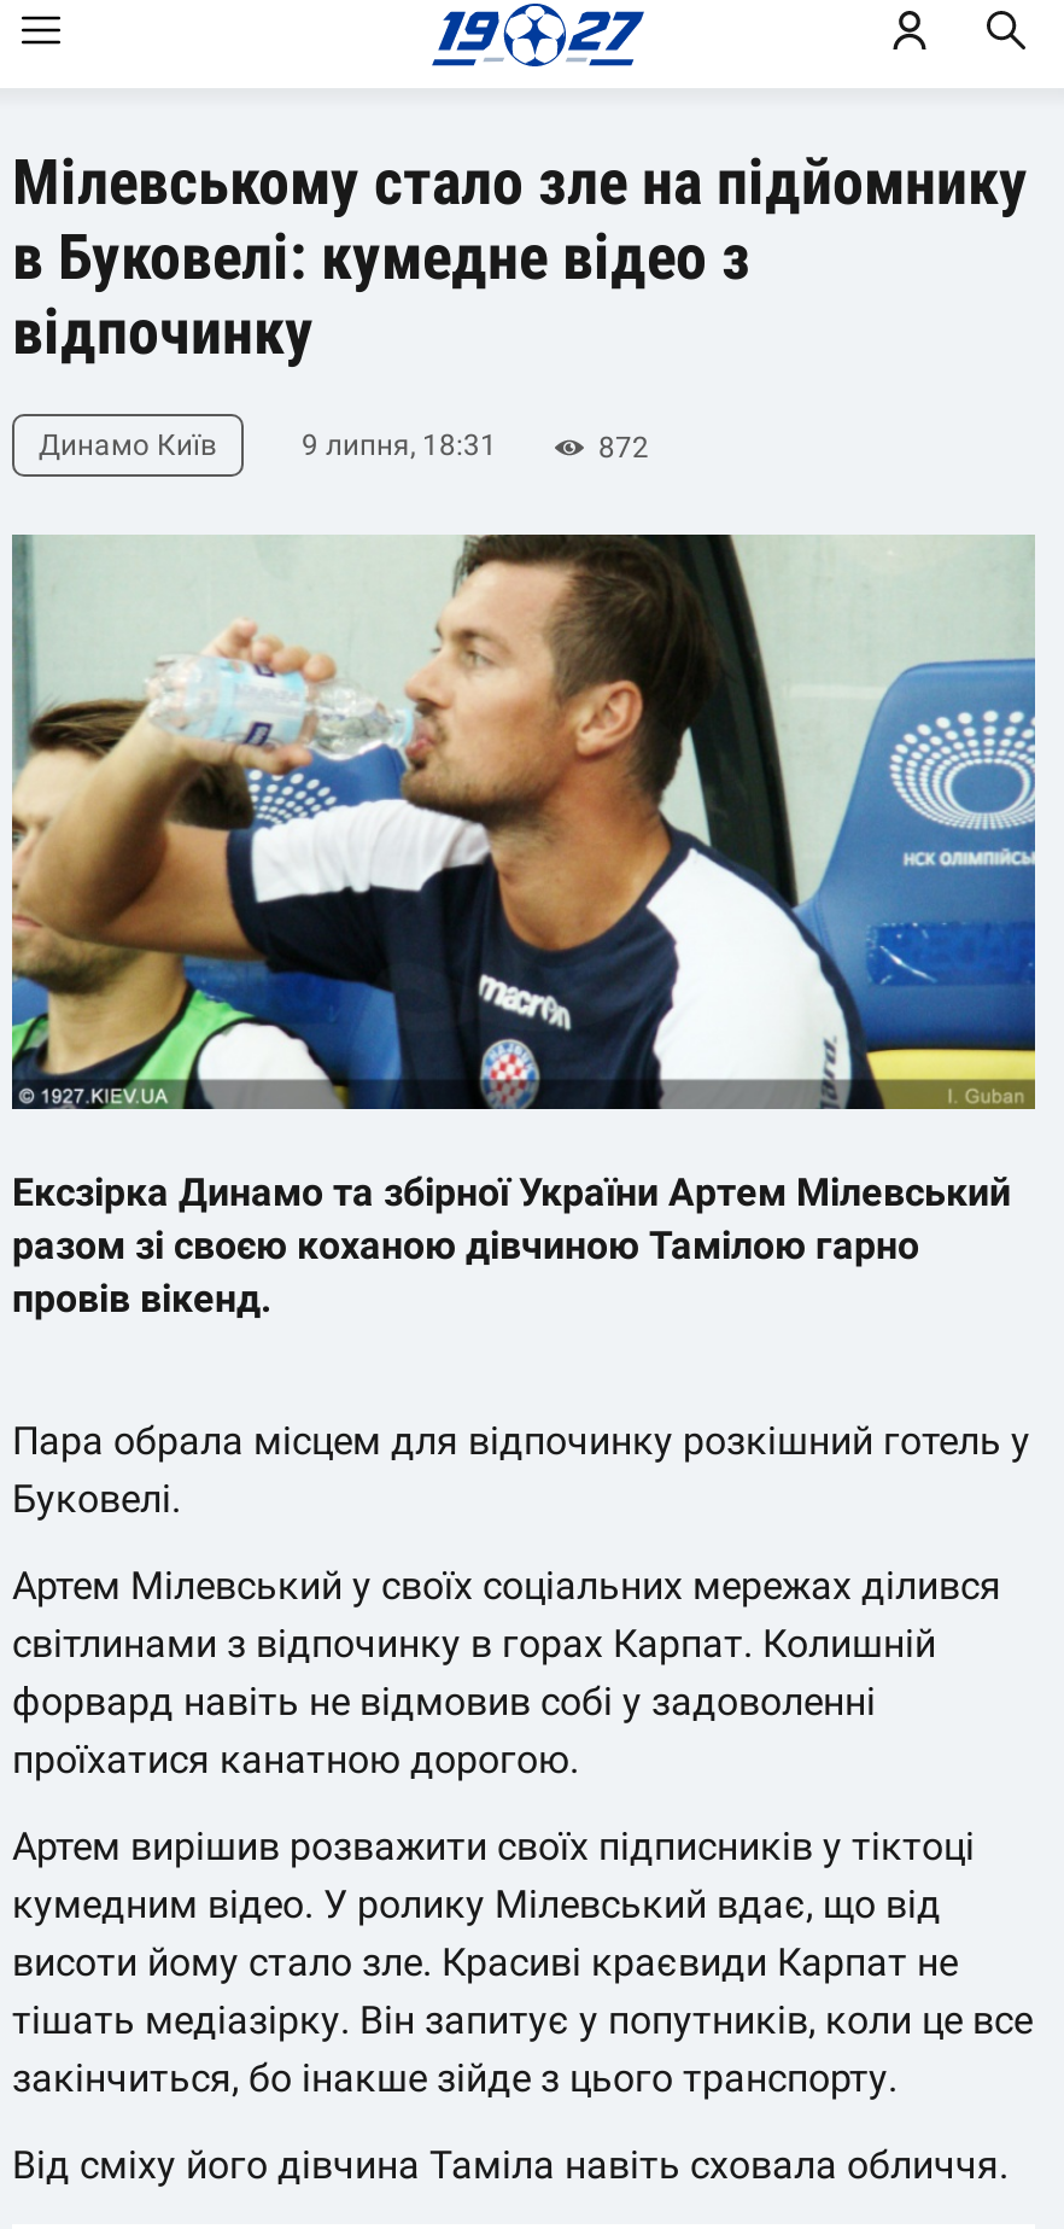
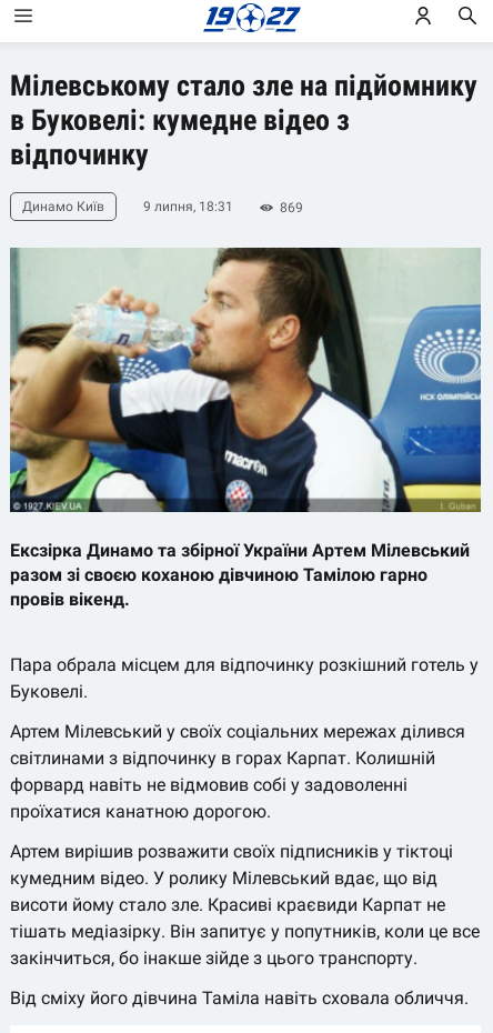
[591,430,649,463] 872 -> [276,199,303,215] 869

